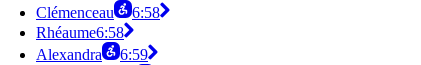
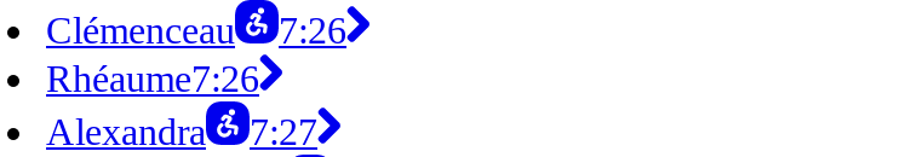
[36,4,160,21] Clémenceau 6:58 -> [46,9,346,50] Clémenceau 7:26
[36,24,124,41] Rhéaume6:58 -> [46,57,259,98] Rhéaume7:26
[36,46,148,63] Alexandra 6:59 -> [46,110,317,151] Alexandra 7:27

